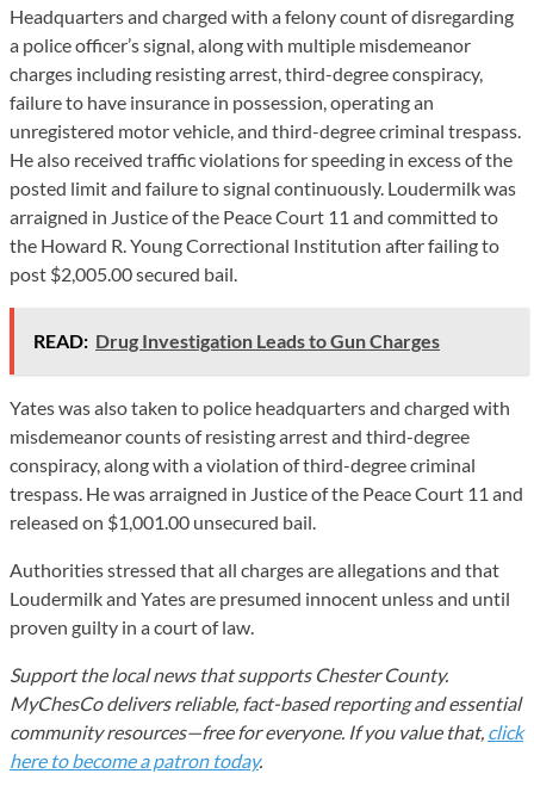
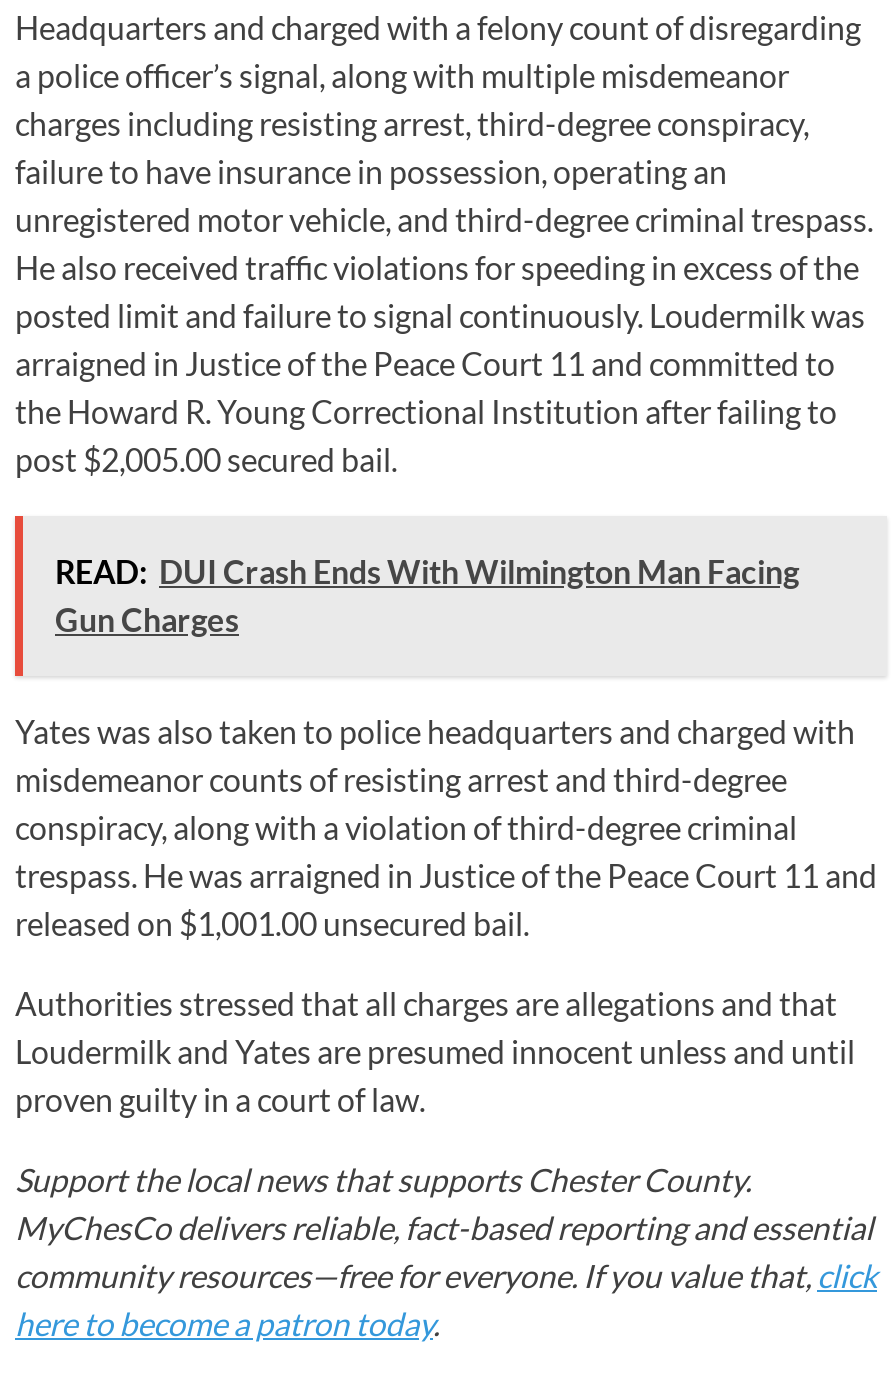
[33,329,440,352] READ: Drug Investigation Leads to Gun Charges -> [55,552,799,638] READ: DUI Crash Ends With Wilmington Man Facing | Gun Charges

